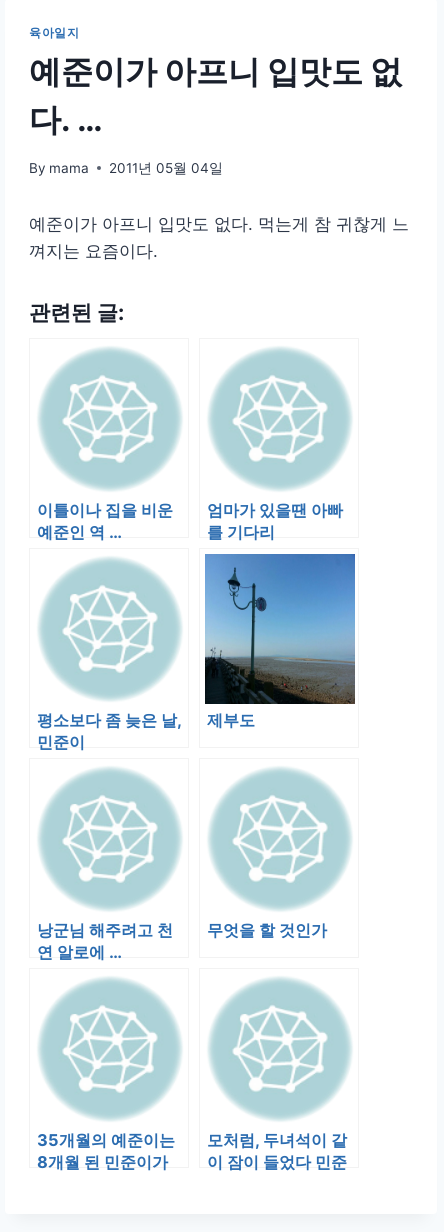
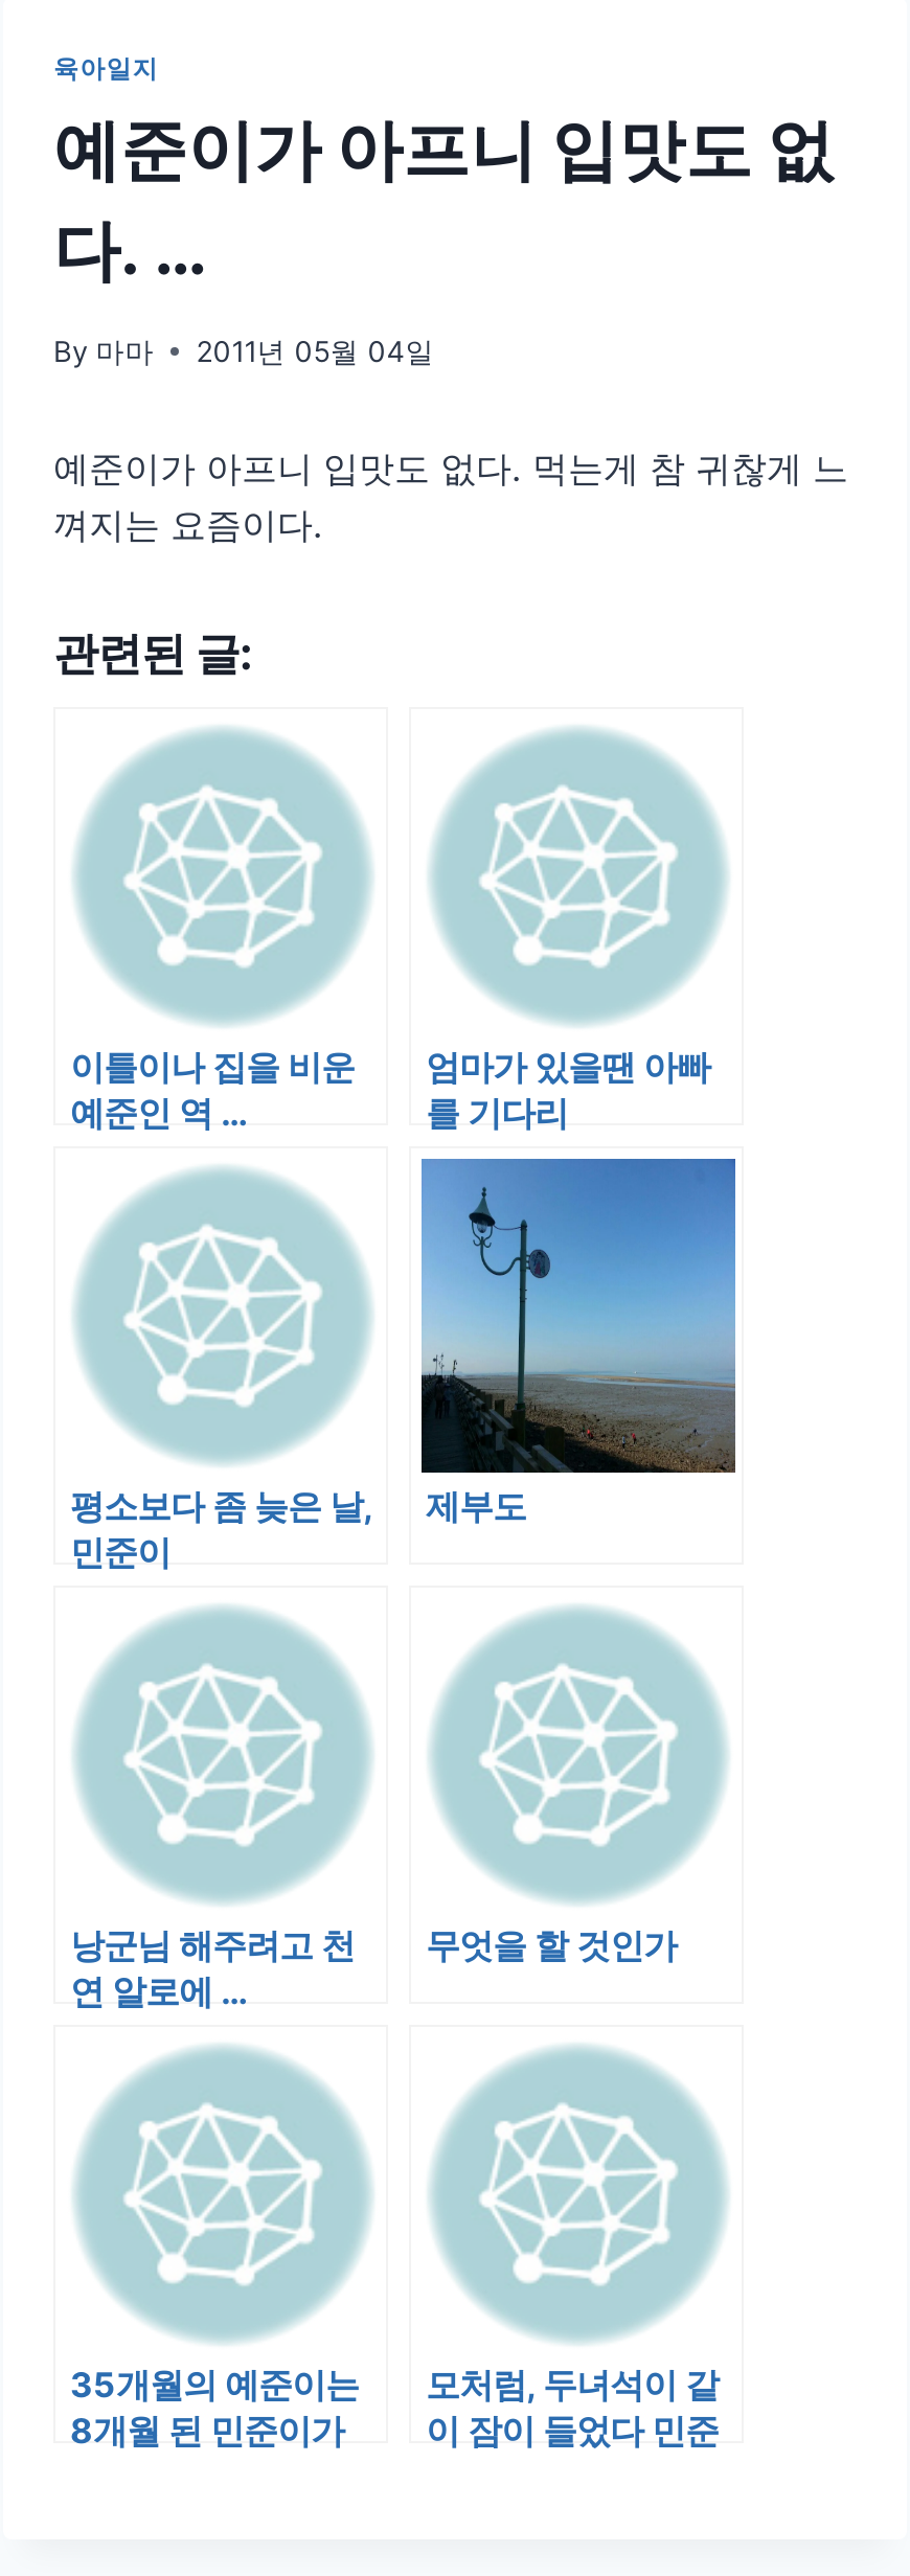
[29,160,89,176] By mama -> [53,334,154,368] By 마마

